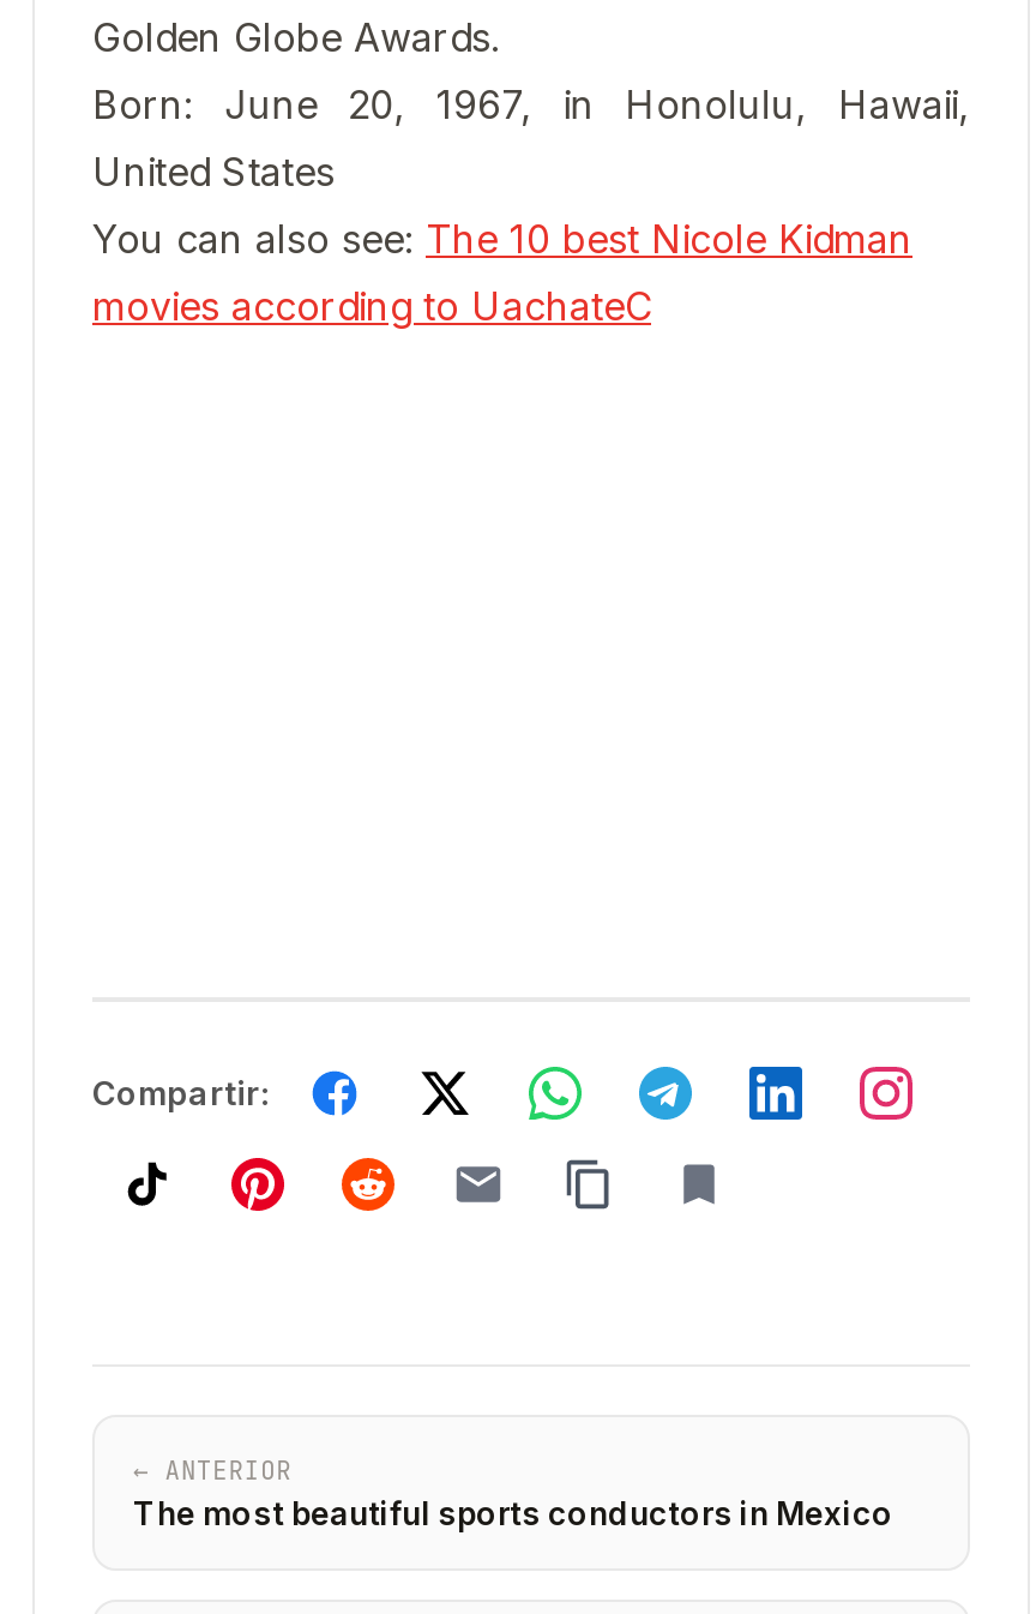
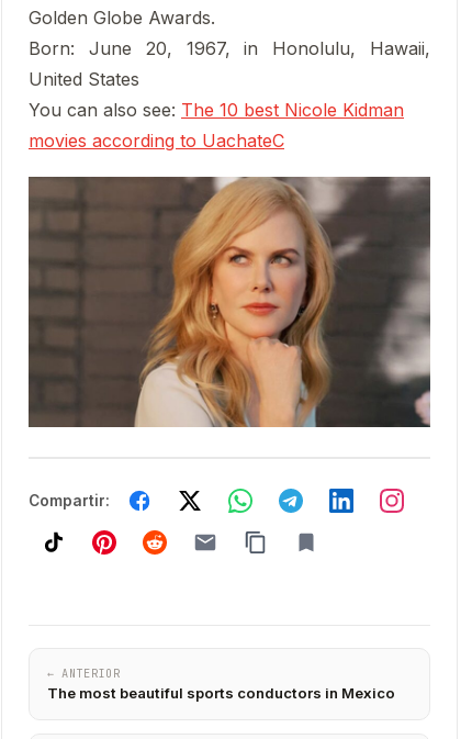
none -> [27,176,431,428] [image]

